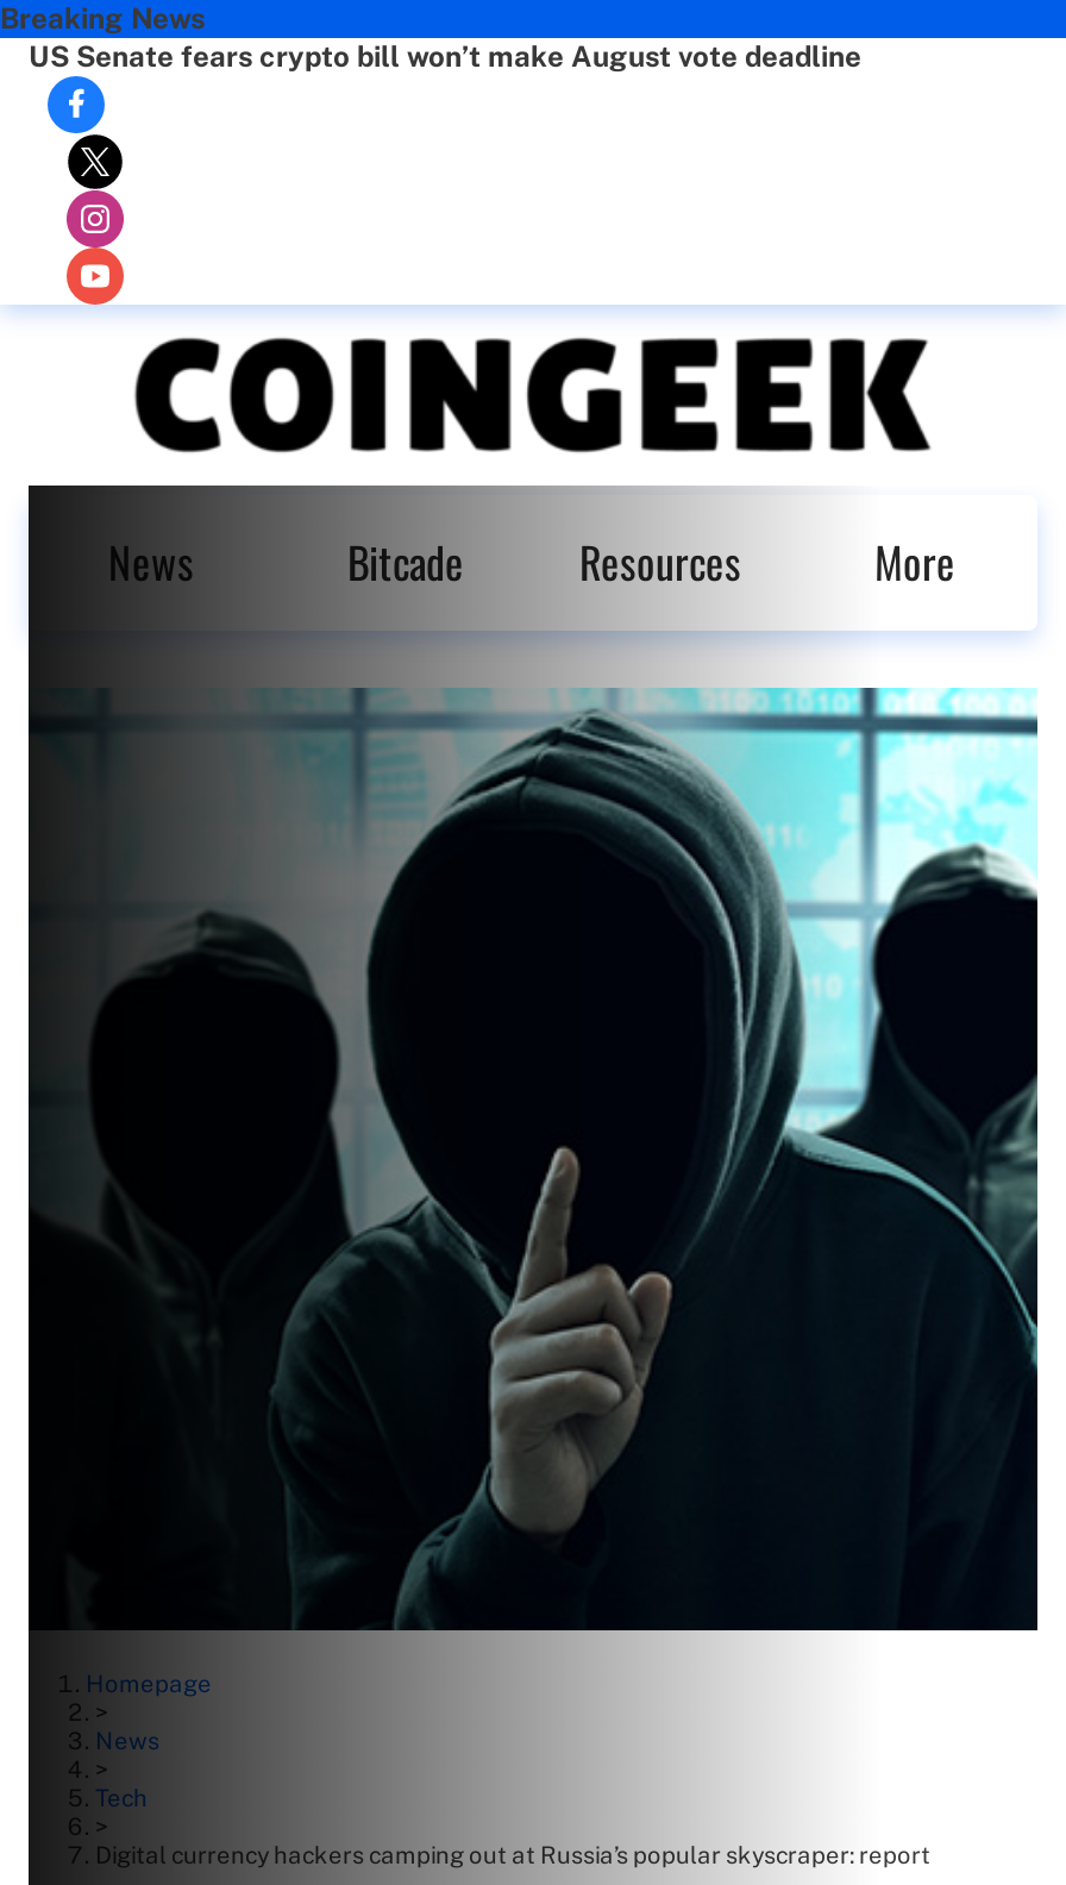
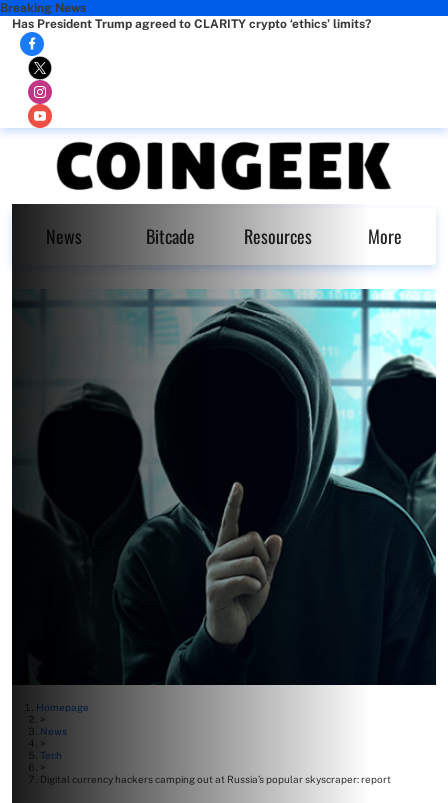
[29,40,861,74] US Senate fears crypto bill won’t make August vote deadline -> [12,17,371,31] Has President Trump agreed to CLARITY crypto ‘ethics’ limits?

